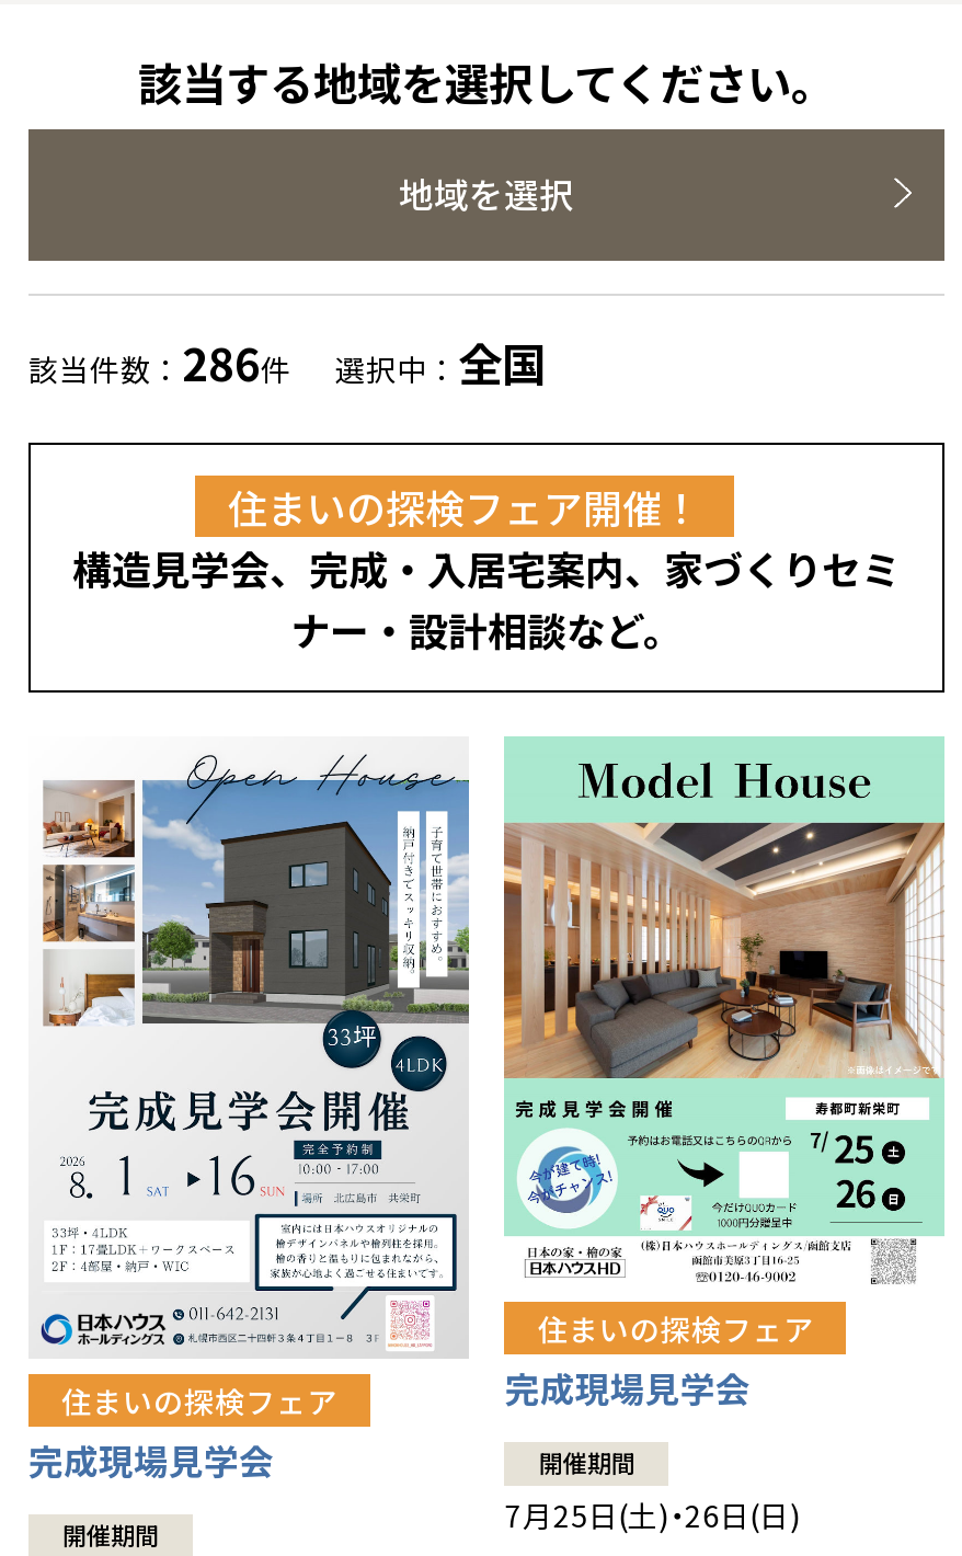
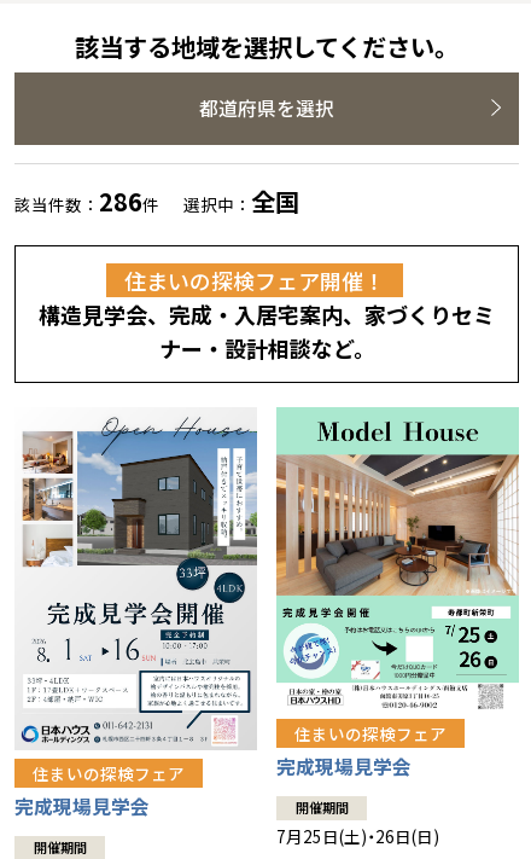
[399,169,574,219] 地域を選択 -> [199,94,334,122] 都道府県を選択

